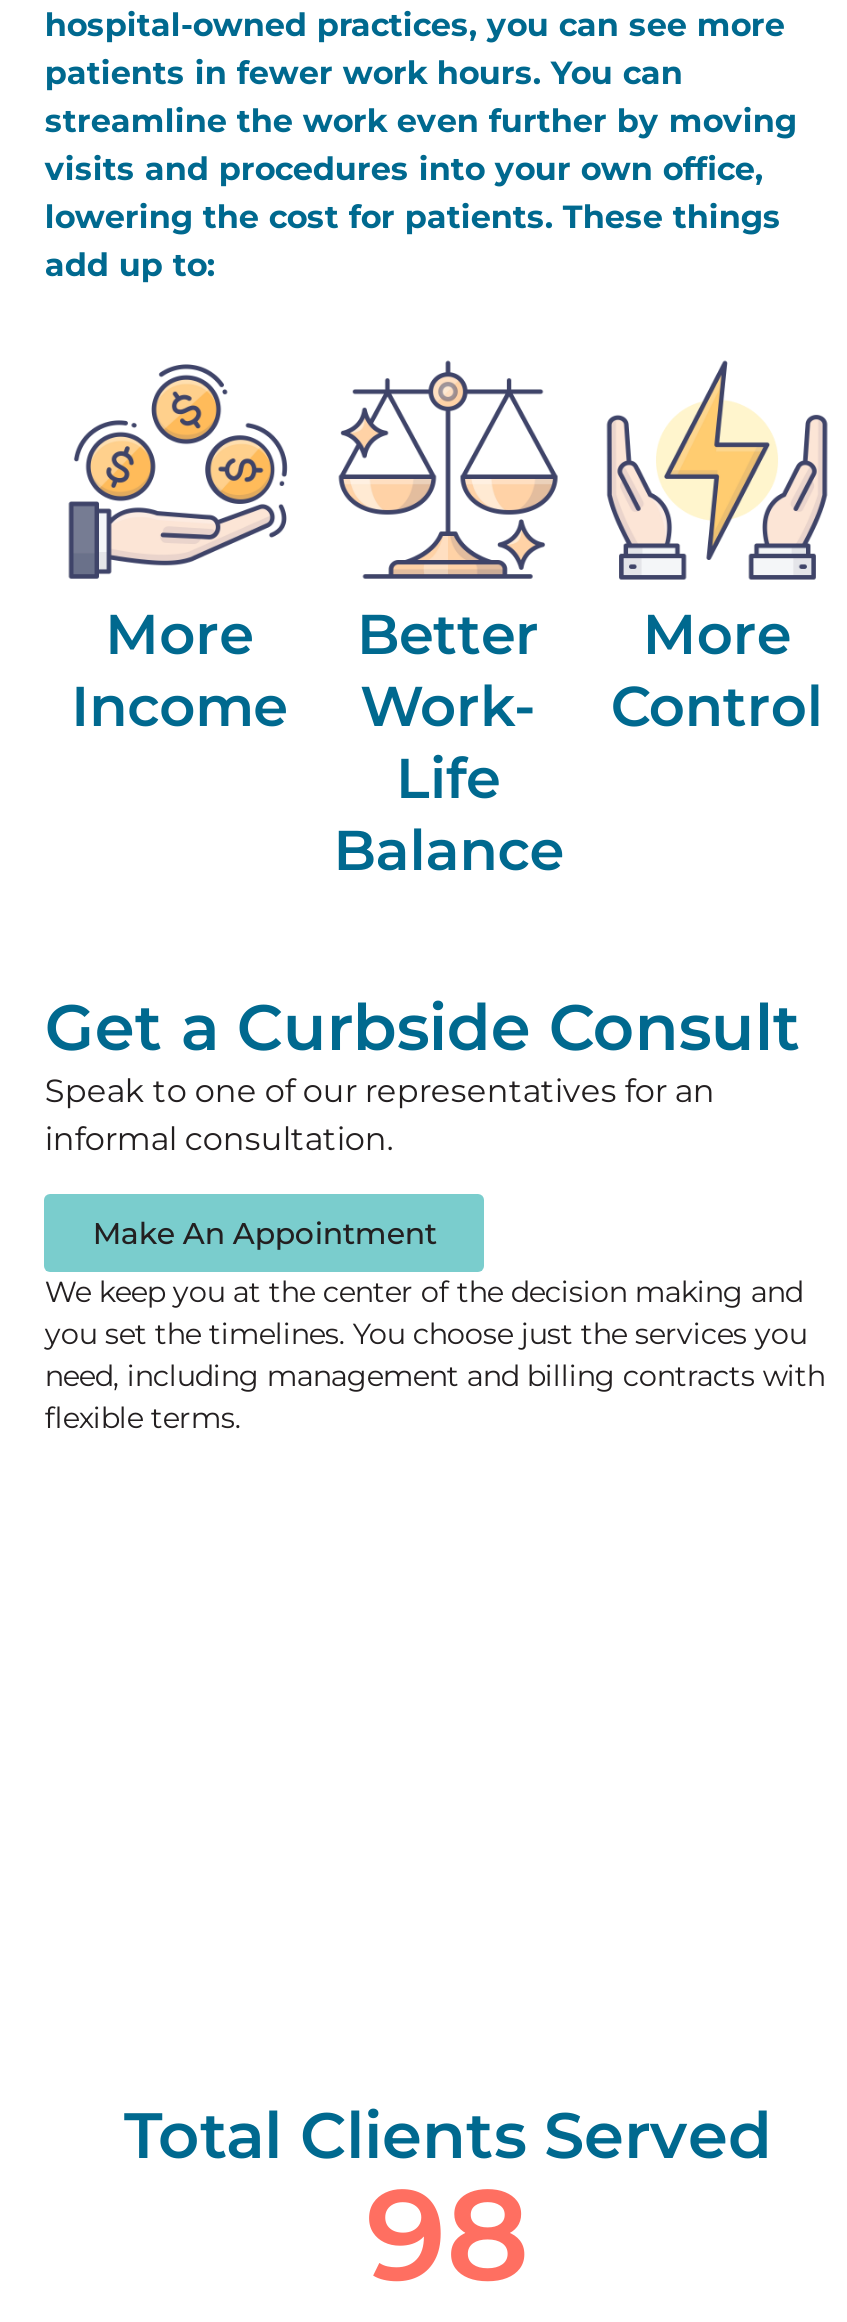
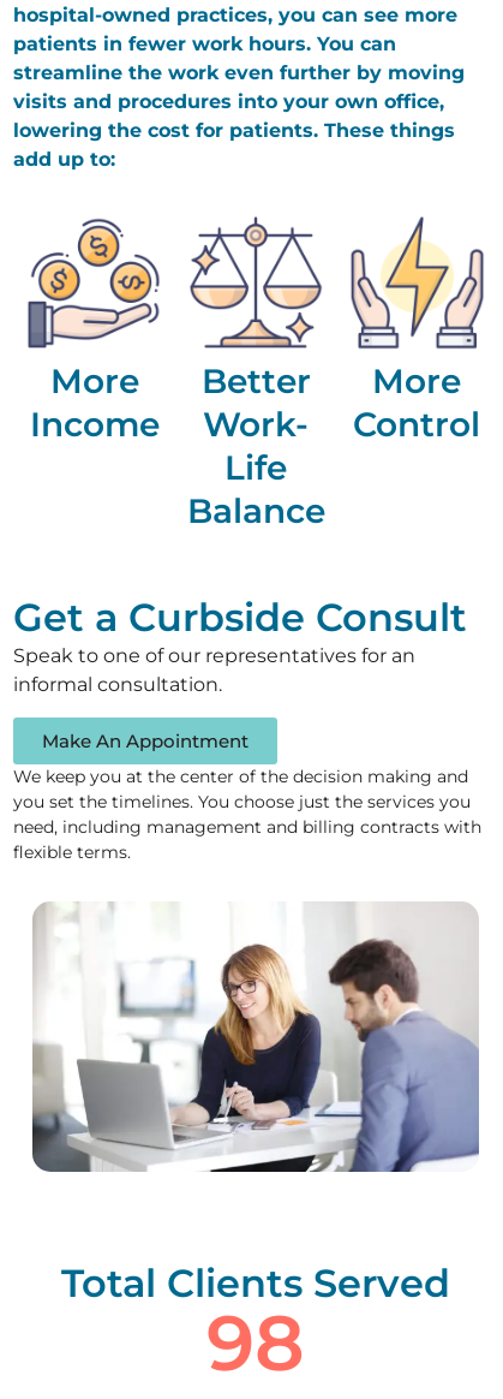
none -> [31,901,480,1173] [image]

